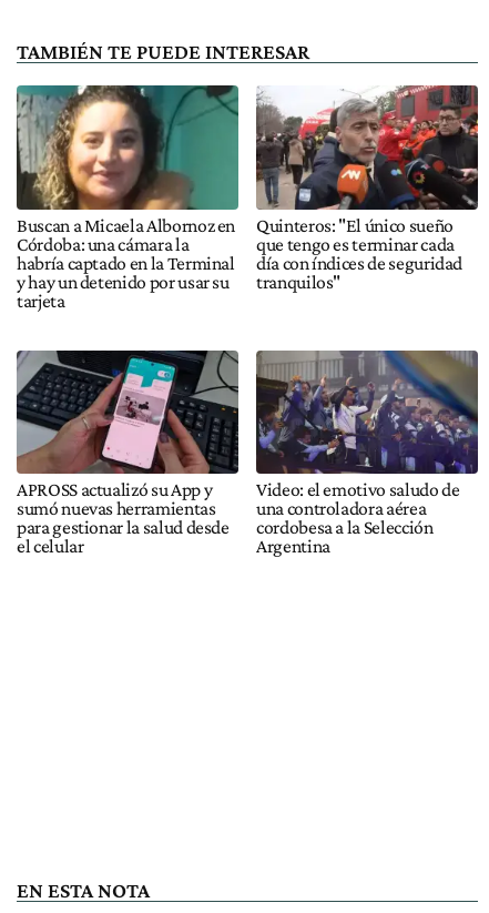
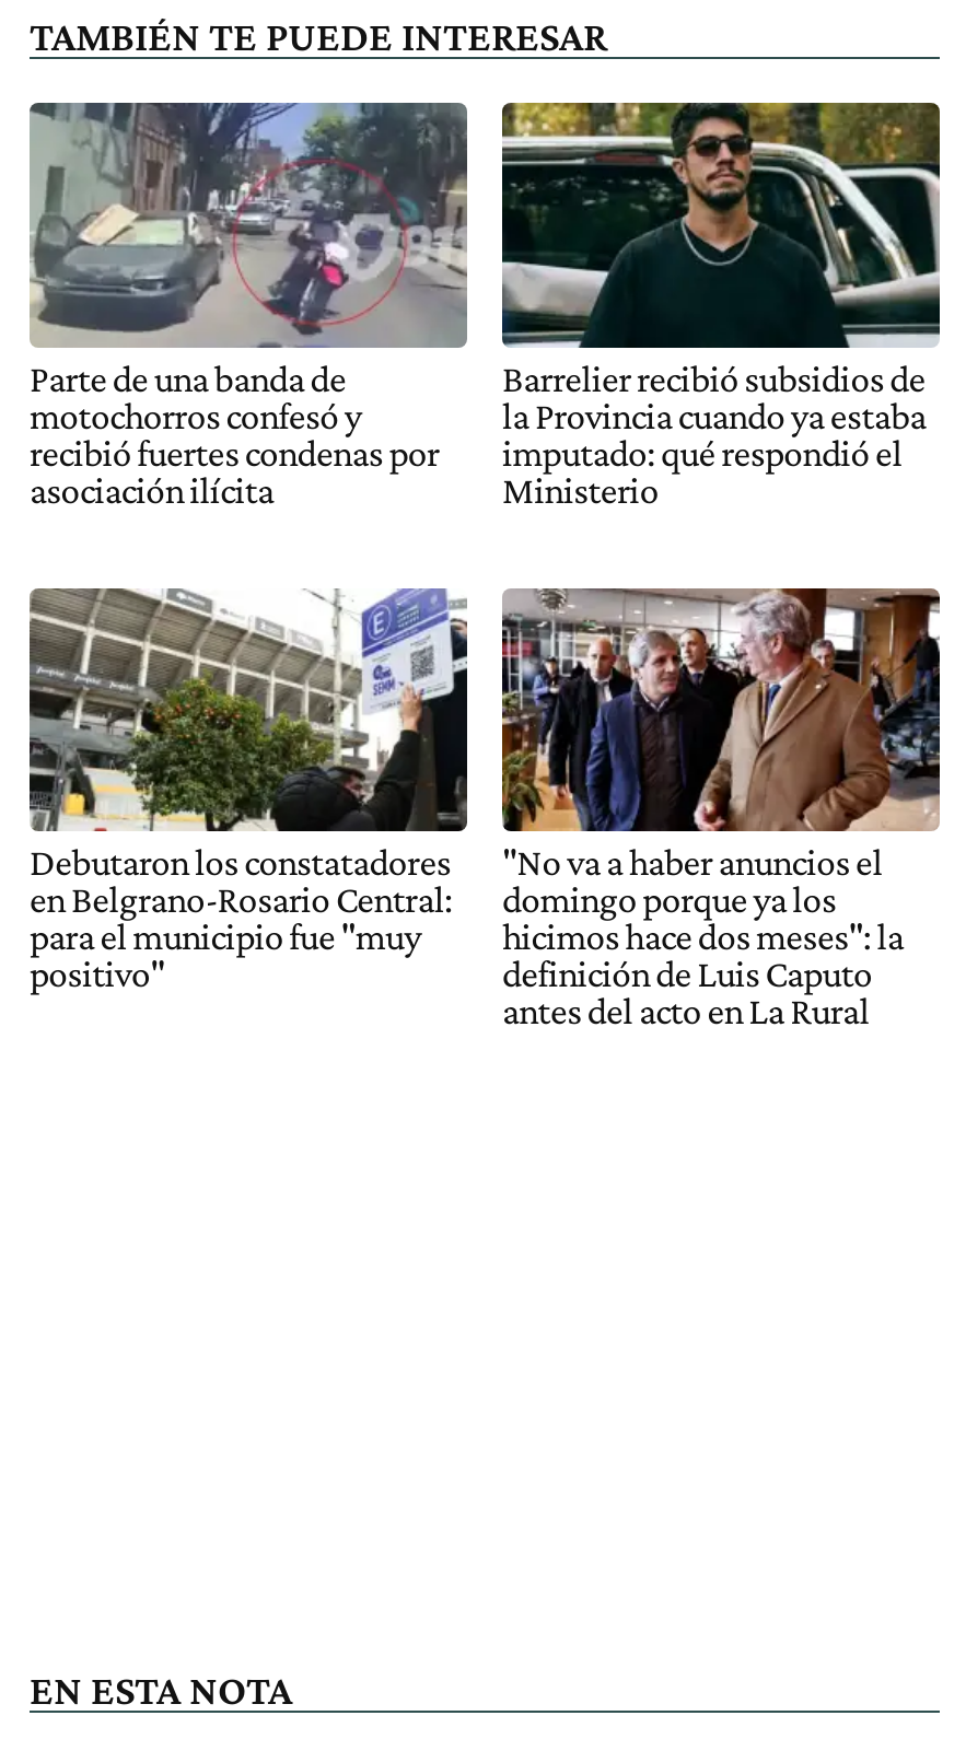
[16,84,238,311] [image] | Buscan a Micaela Albornoz en | Córdoba: una cámara la | habría captado en la Terminal | y hay un detenido por usar su | tarjeta -> [30,101,467,511] [image] | Parte de una banda de | motochorros confesó y | recibió fuertes condenas por | asociación ilícita
[255,84,478,292] [image] | Quinteros: "El único sueño | que tengo es terminar cada | día con índices de seguridad | tranquilos" -> [500,101,940,511] [image] | Barrelier recibió subsidios de | la Provincia cuando ya estaba | imputado: qué respondió el | Ministerio
[17,332,240,557] [image] | APROSS actualizó su App y | sumó nuevas herramientas | para gestionar la salud desde | el celular -> [27,586,467,995] [image] | Debutaron los constatadores | en Belgrano-Rosario Central: | para el municipio fue "muy | positivo"
[255,332,479,557] [image] | Video: el emotivo saludo de | una controladora aérea | cordobesa a la Selección | Argentina -> [500,586,942,1032] [image] | "No va a haber anuncios el | domingo porque ya los | hicimos hace dos meses": la | definición de Luis Caputo | antes del acto en La Rural

